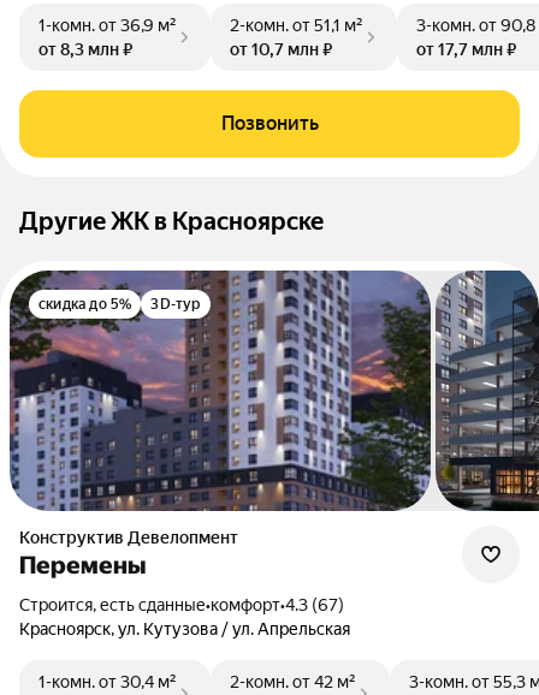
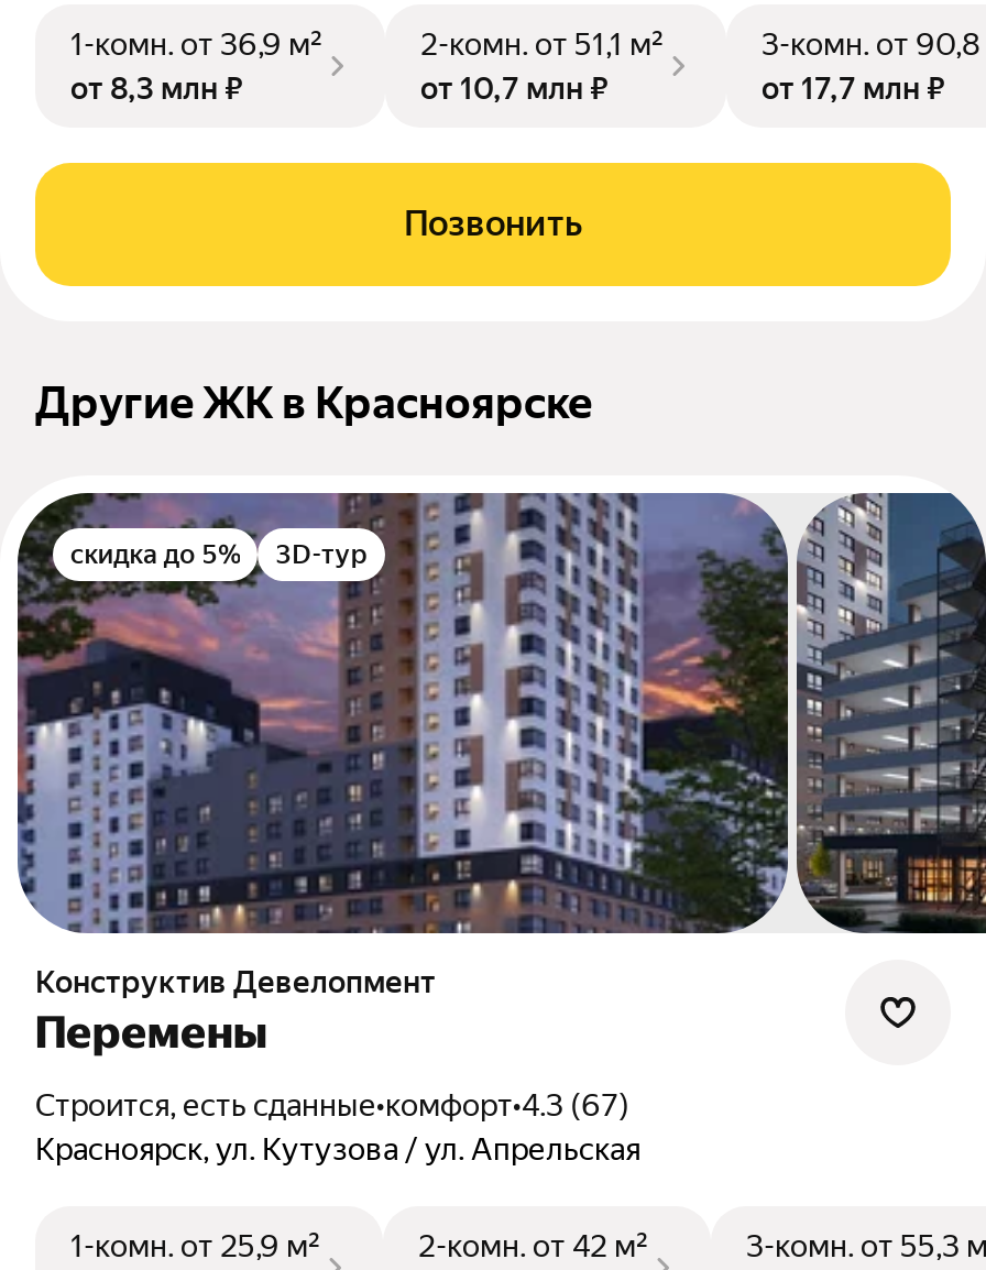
[38,672,177,692] 1-комн. от 30,4 м² -> [70,1229,321,1264] 1-комн. от 25,9 м²

